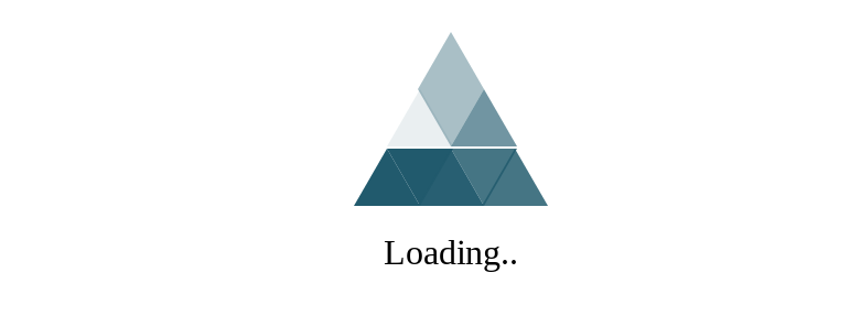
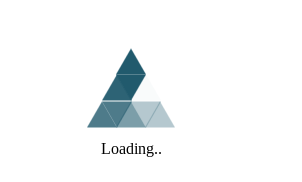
[361,40,546,207] [image] -> [90,49,172,128] [image]

